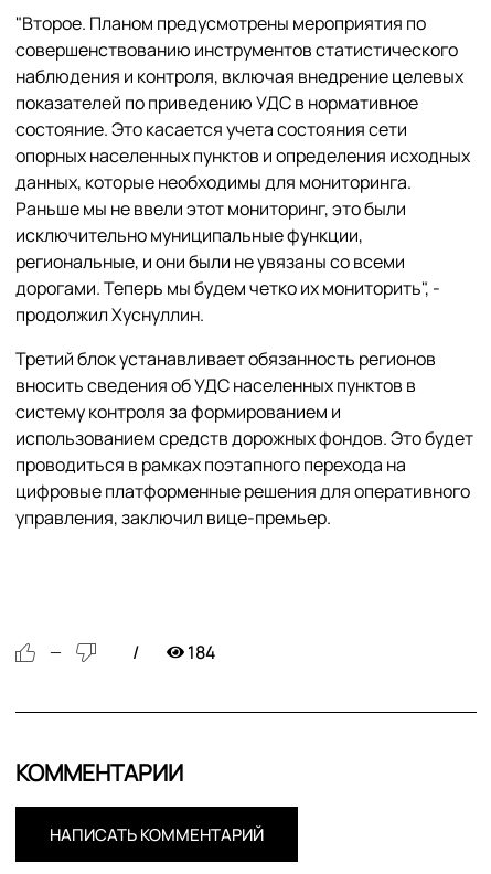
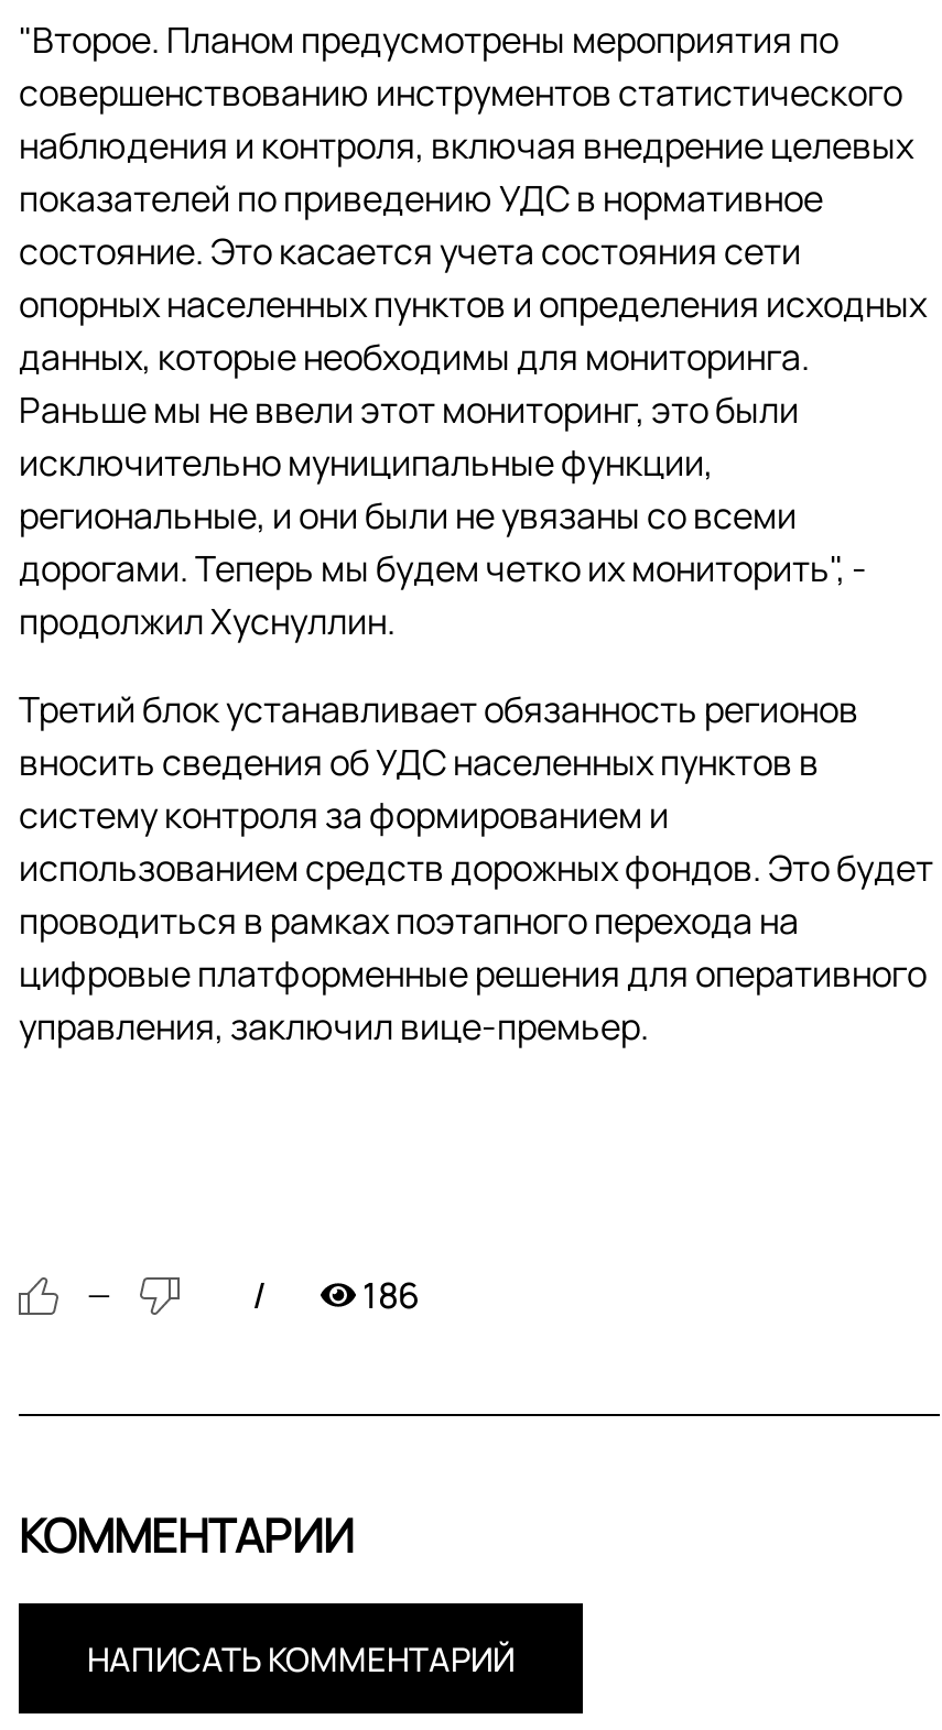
[188,640,216,664] 184 -> [362,1271,420,1319] 186

